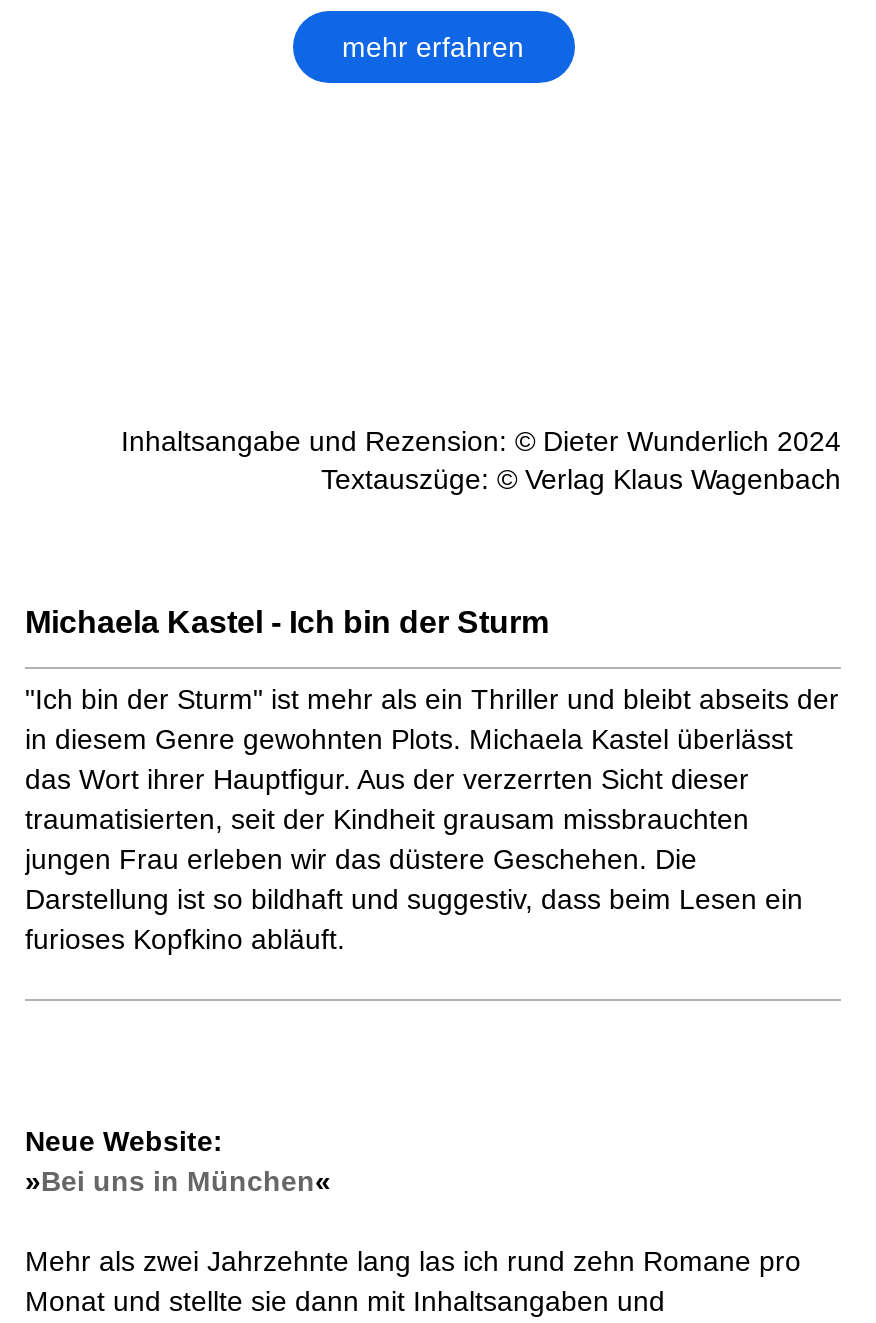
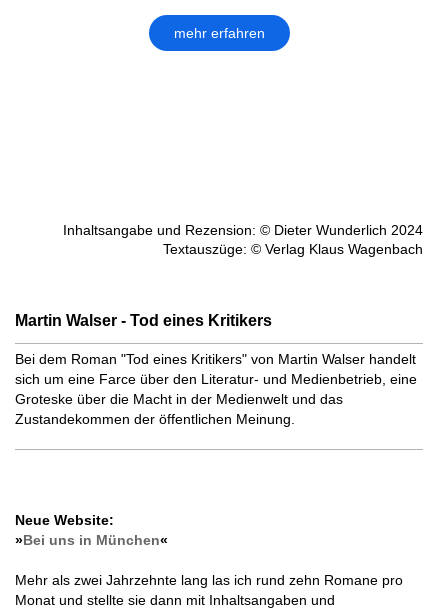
[25,606,549,640] Michaela Kastel - Ich bin der Sturm -> [15,312,272,329] Martin Walser - Tod eines Kritikers
[25,684,839,956] "Ich bin der Sturm" ist mehr als ein Thriller und bleibt abseits der | in diesem Genre gewohnten Plots. Michaela Kastel überlässt | das Wort ihrer Hauptfigur. Aus der verzerrten Sicht dieser | traumatisierten, seit der Kindheit grausam missbrauchten | jungen Frau erleben wir das düstere Geschehen. Die | Darstellung ist so bildhaft und suggestiv, dass beim Lesen ein | furioses Kopfkino abläuft. -> [15,351,417,427] Bei dem Roman "Tod eines Kritikers" von Martin Walser handelt | sich um eine Farce über den Literatur- und Medienbetrieb, eine | Groteske über die Macht in der Medienwelt und das | Zustandekommen der öffentlichen Meinung.

